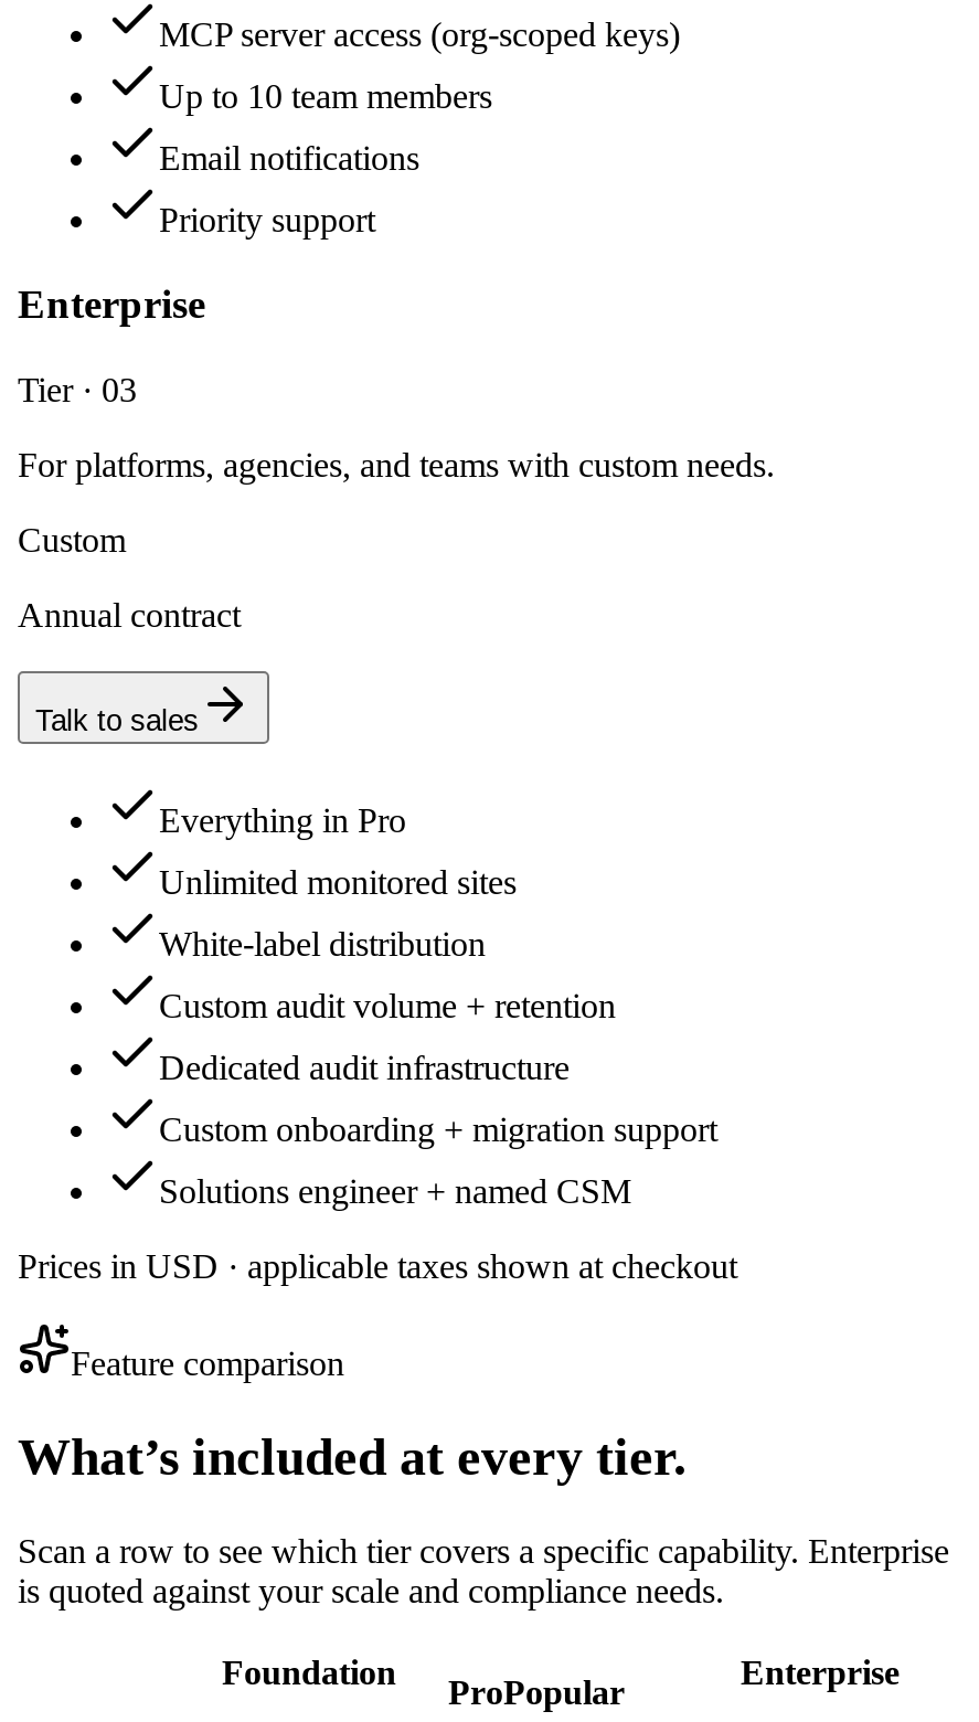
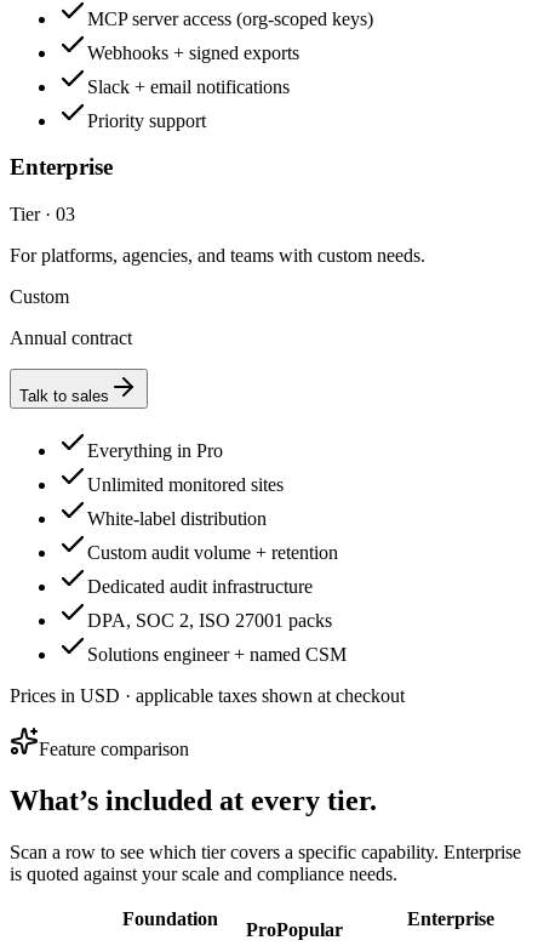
[159,77,492,114] Up to 10 team members -> [87,42,299,63] Webhooks + signed exports
[159,139,419,176] Email notifications -> [87,76,290,97] Slack + email notifications
[159,1111,717,1148] Custom onboarding + migration support -> [87,610,332,631] DPA, SOC 2, ISO 27001 packs

